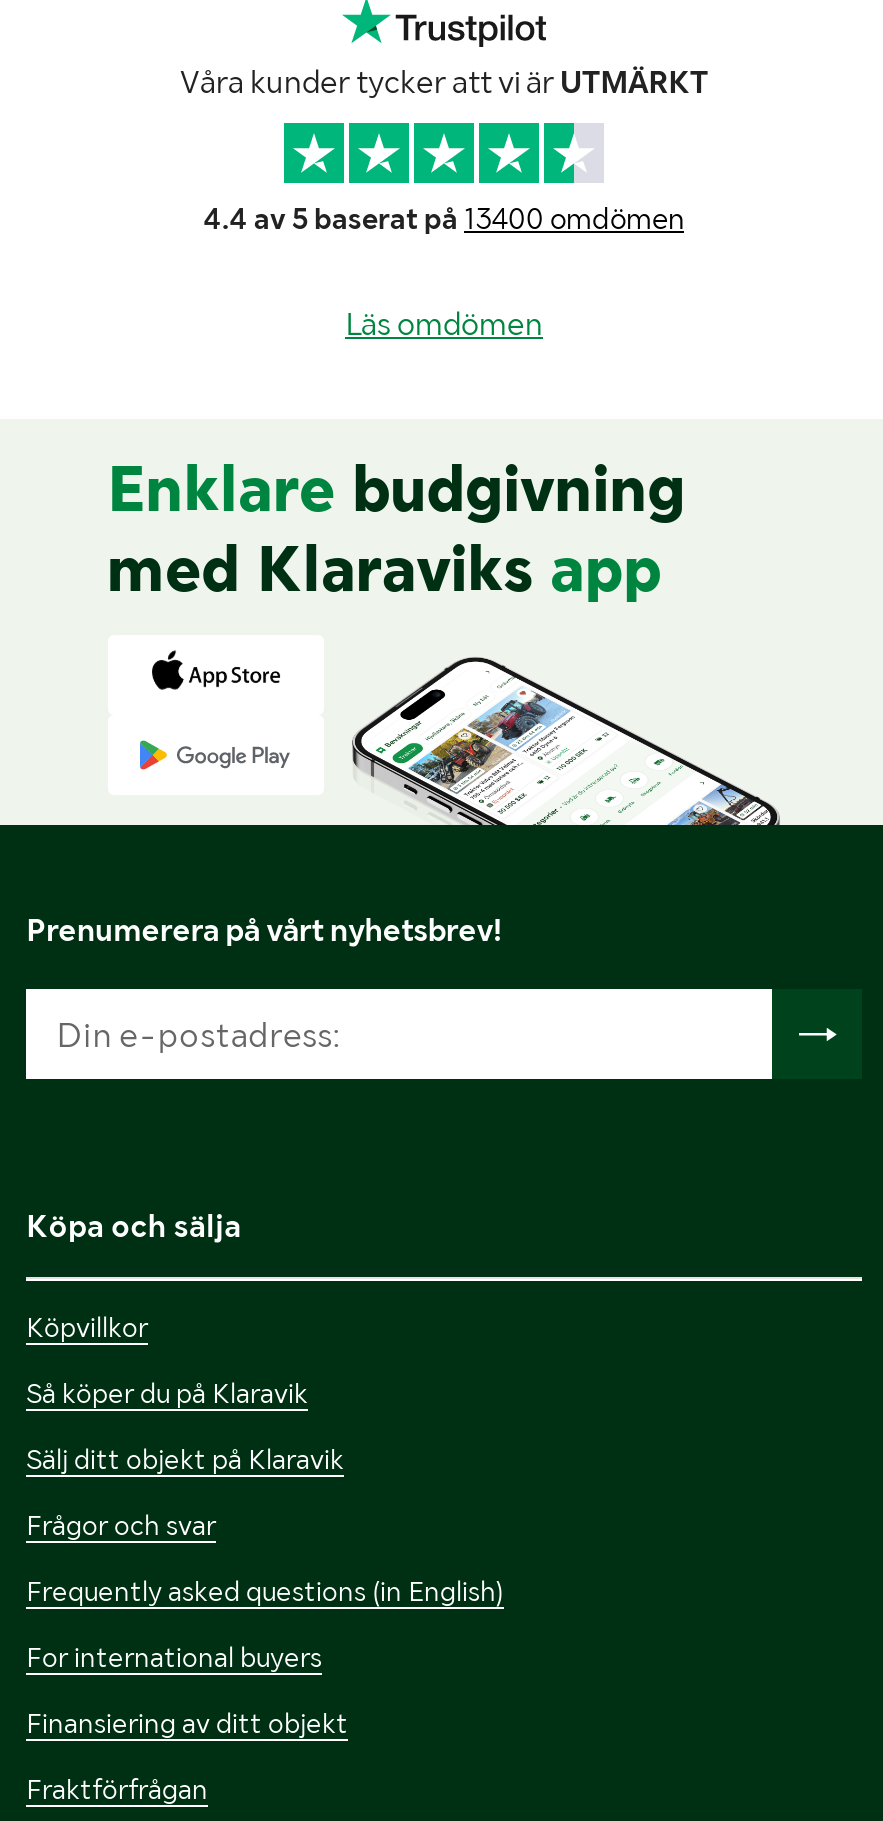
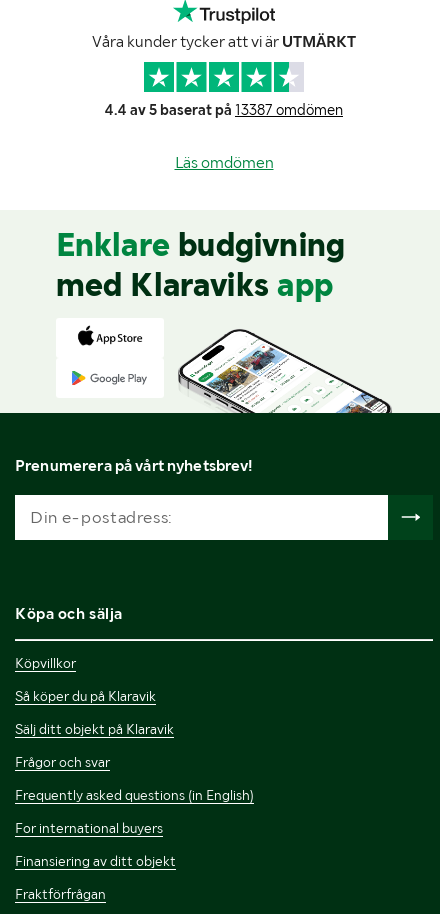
[204,202,684,238] 4.4 av 5 baserat på 13400 omdömen -> [105,101,343,119] 4.4 av 5 baserat på 13387 omdömen

